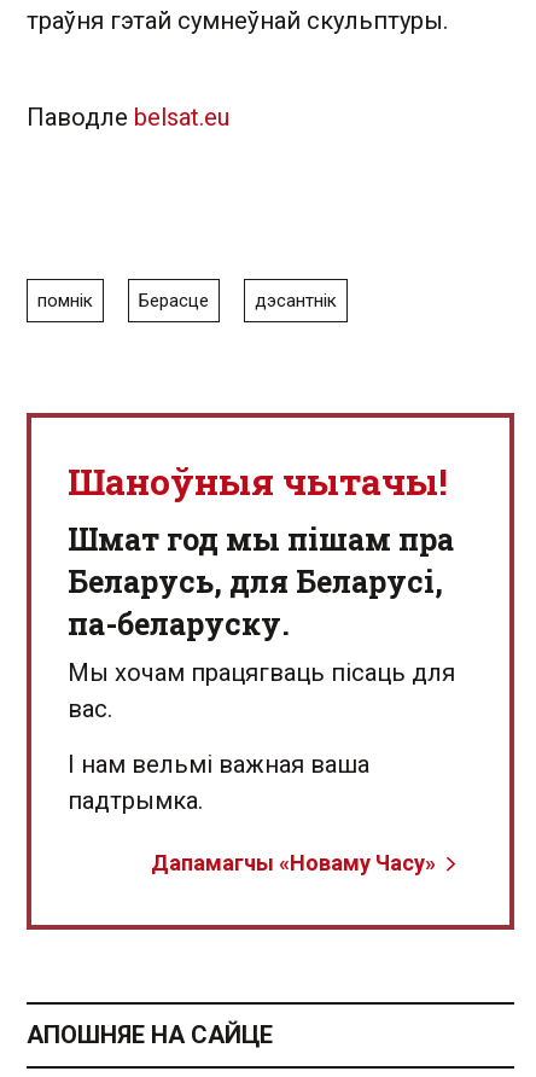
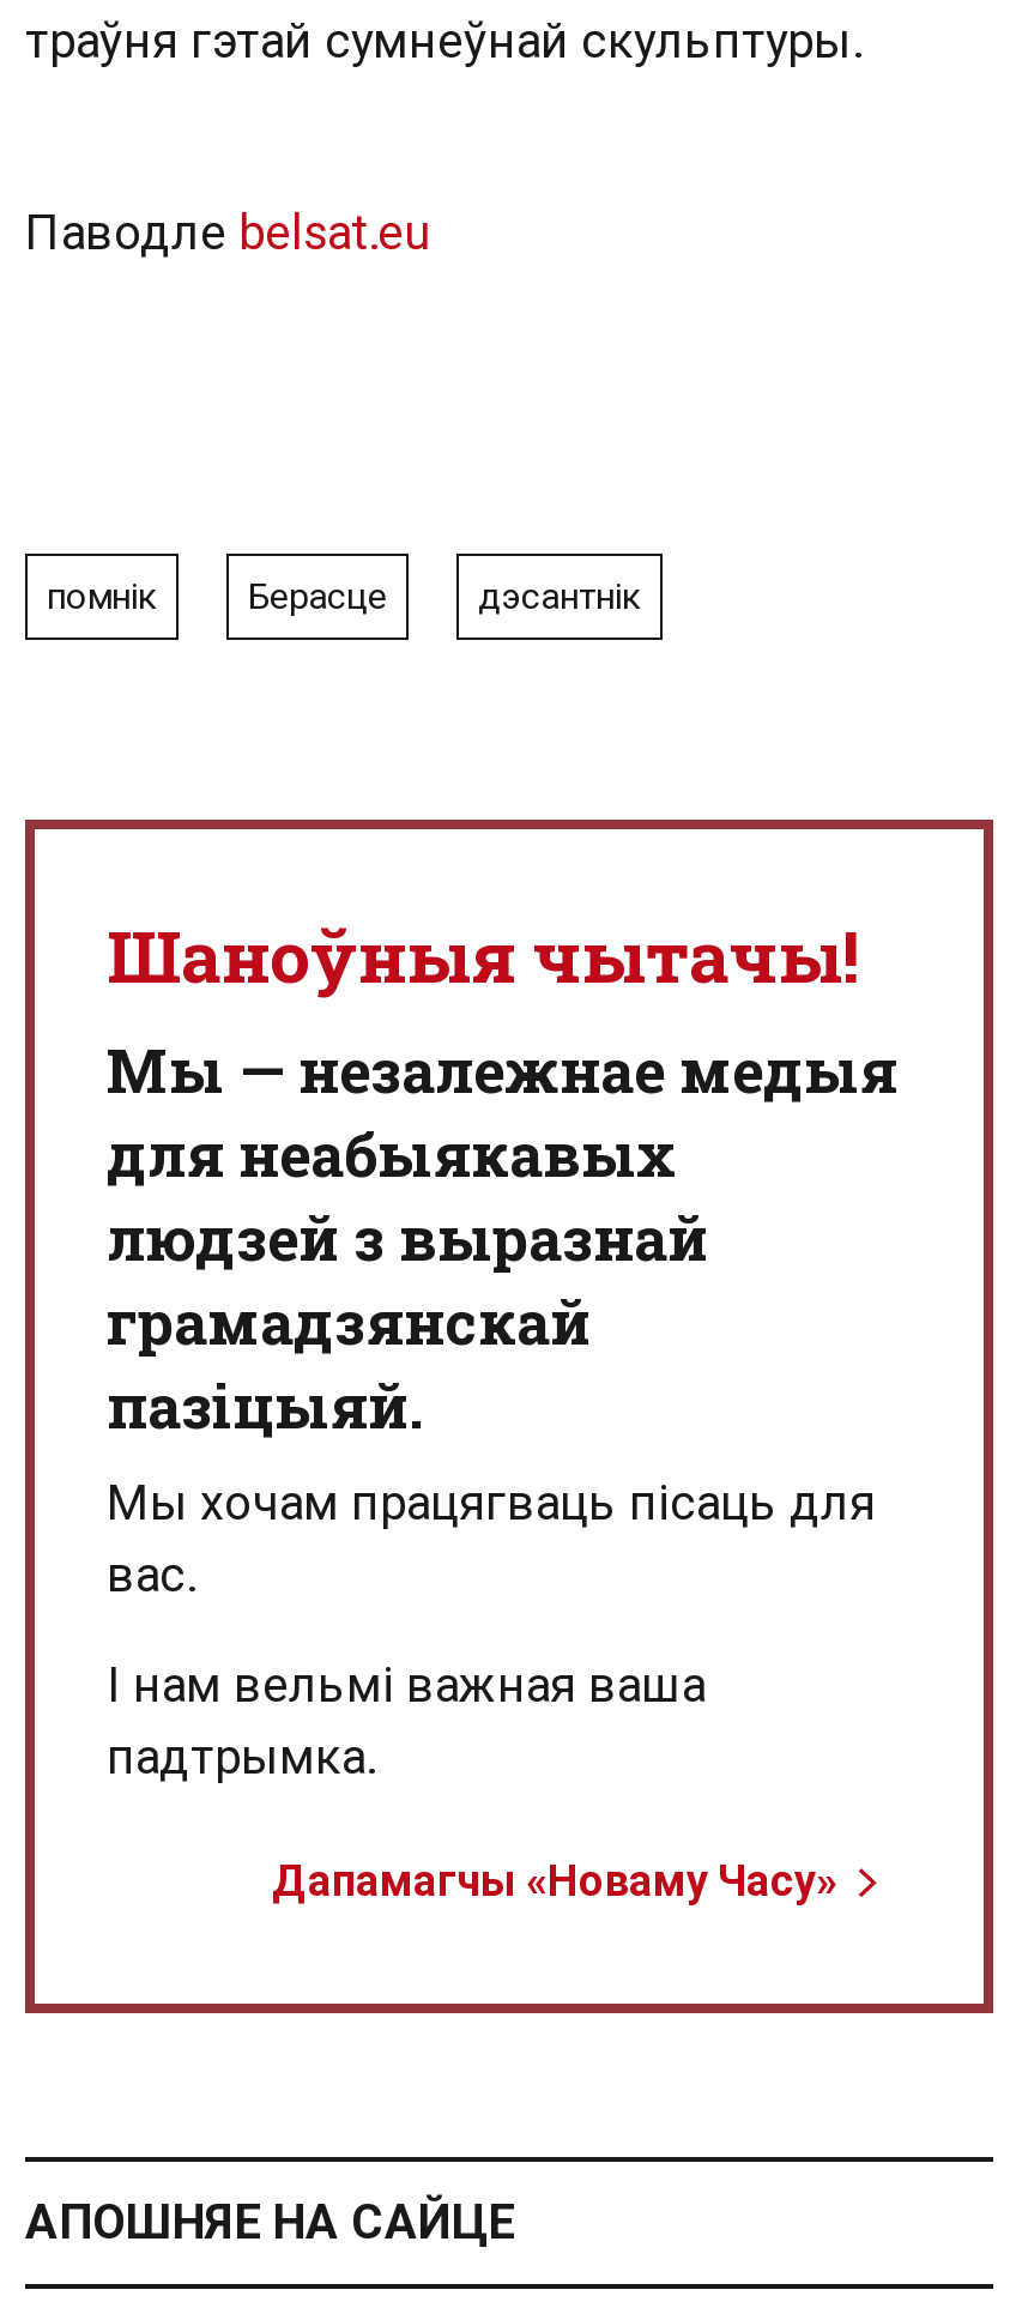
[68,519,454,644] Шмат год мы пішам пра | Беларусь, для Беларусі, | па-беларуску. -> [107,1031,897,1445] Мы — незалежнае медыя | для неабыякавых | людзей з выразнай | грамадзянскай | пазіцыяй.

